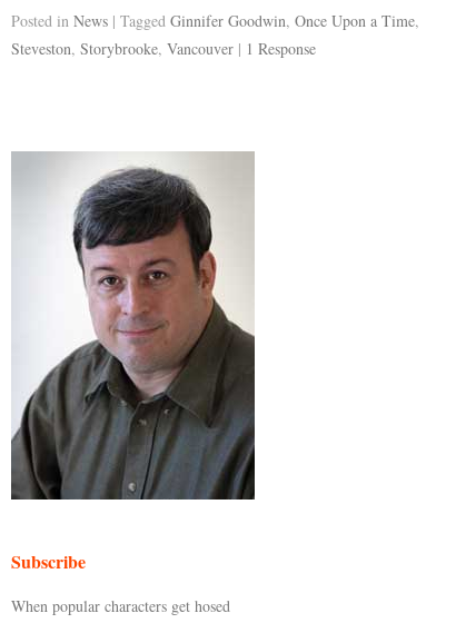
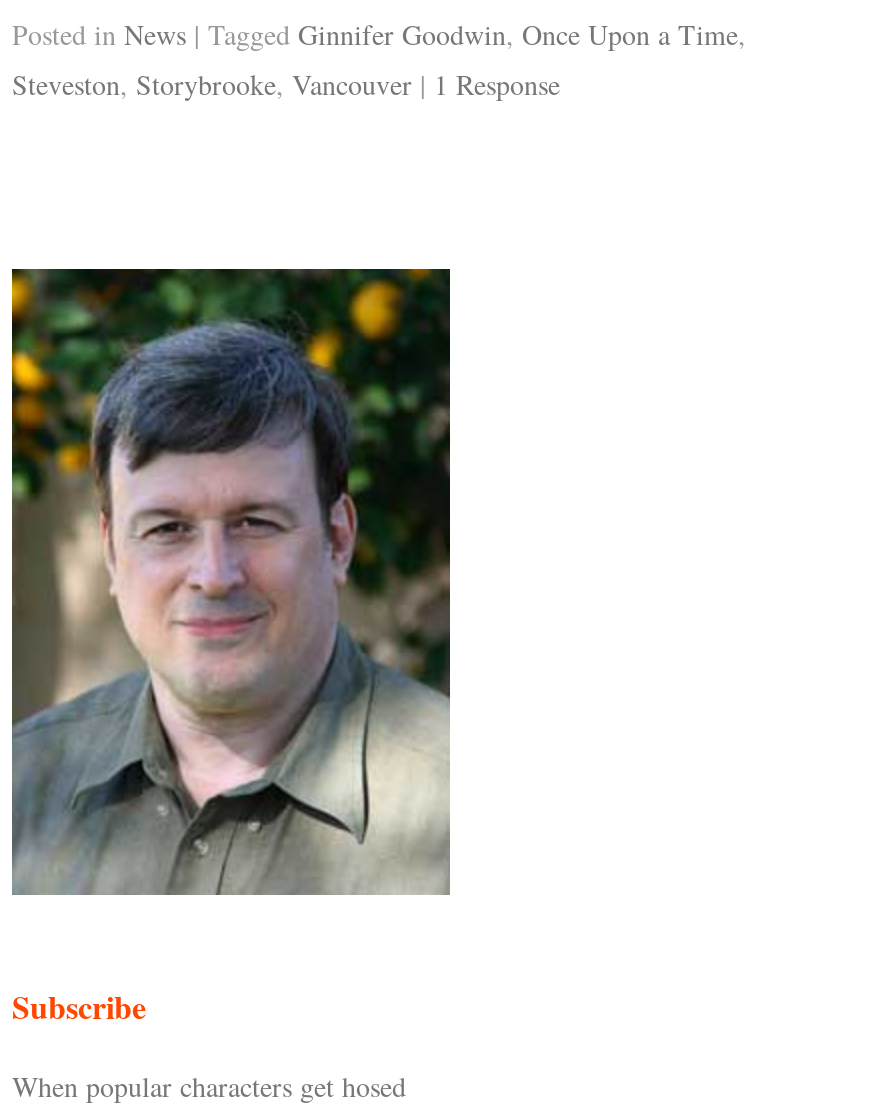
[11,151,256,501] [image] -> [10,267,452,895] [image]

